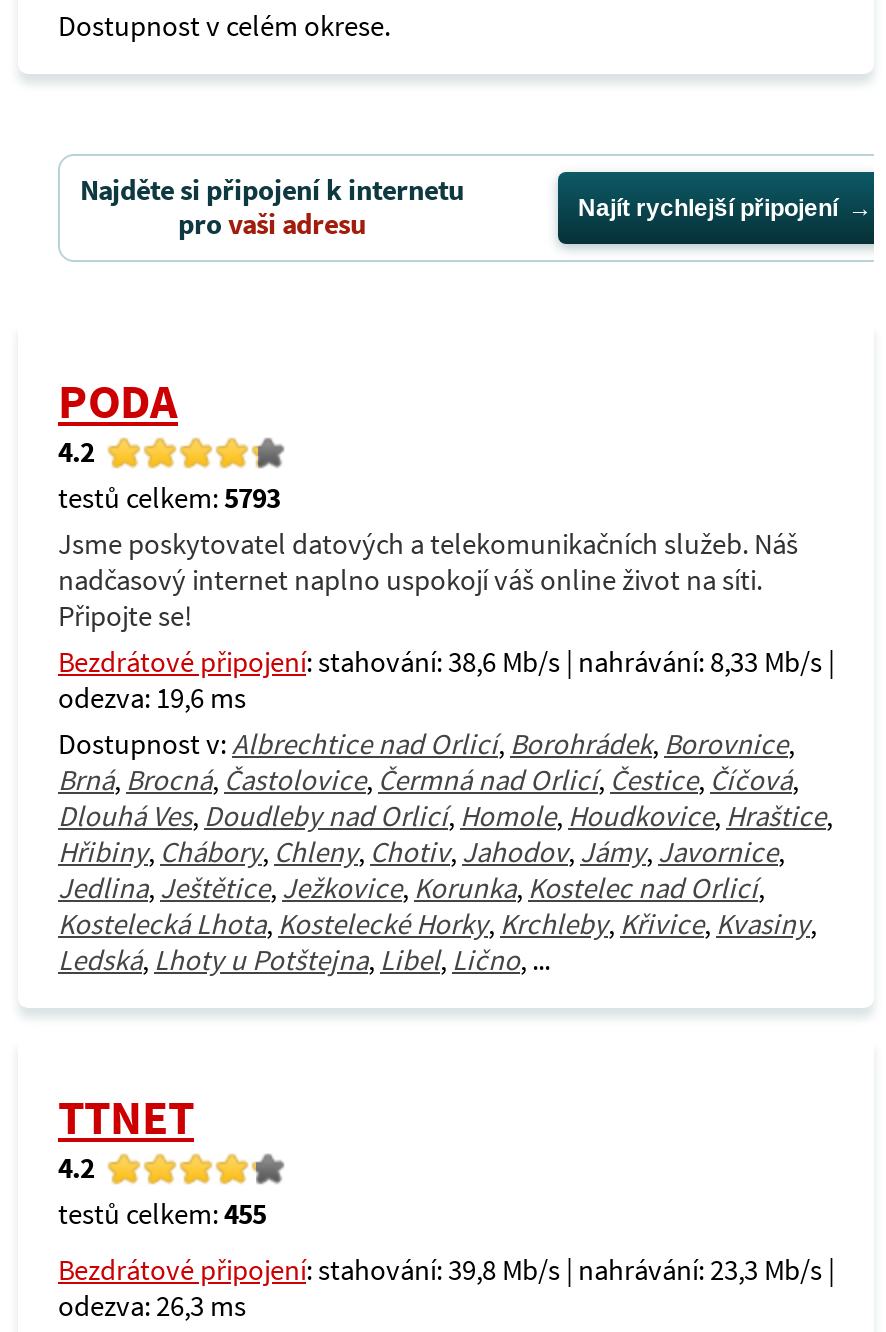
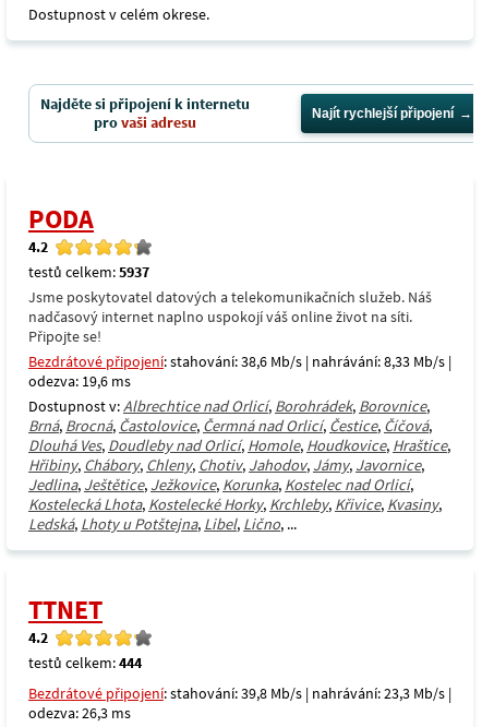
[58,480,280,516] testů celkem: 5793 -> [28,262,149,282] testů celkem: 5937
[58,1196,266,1232] testů celkem: 455 -> [28,653,142,672] testů celkem: 444

